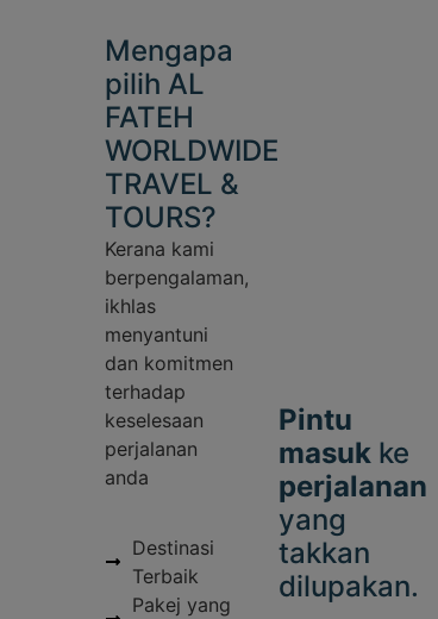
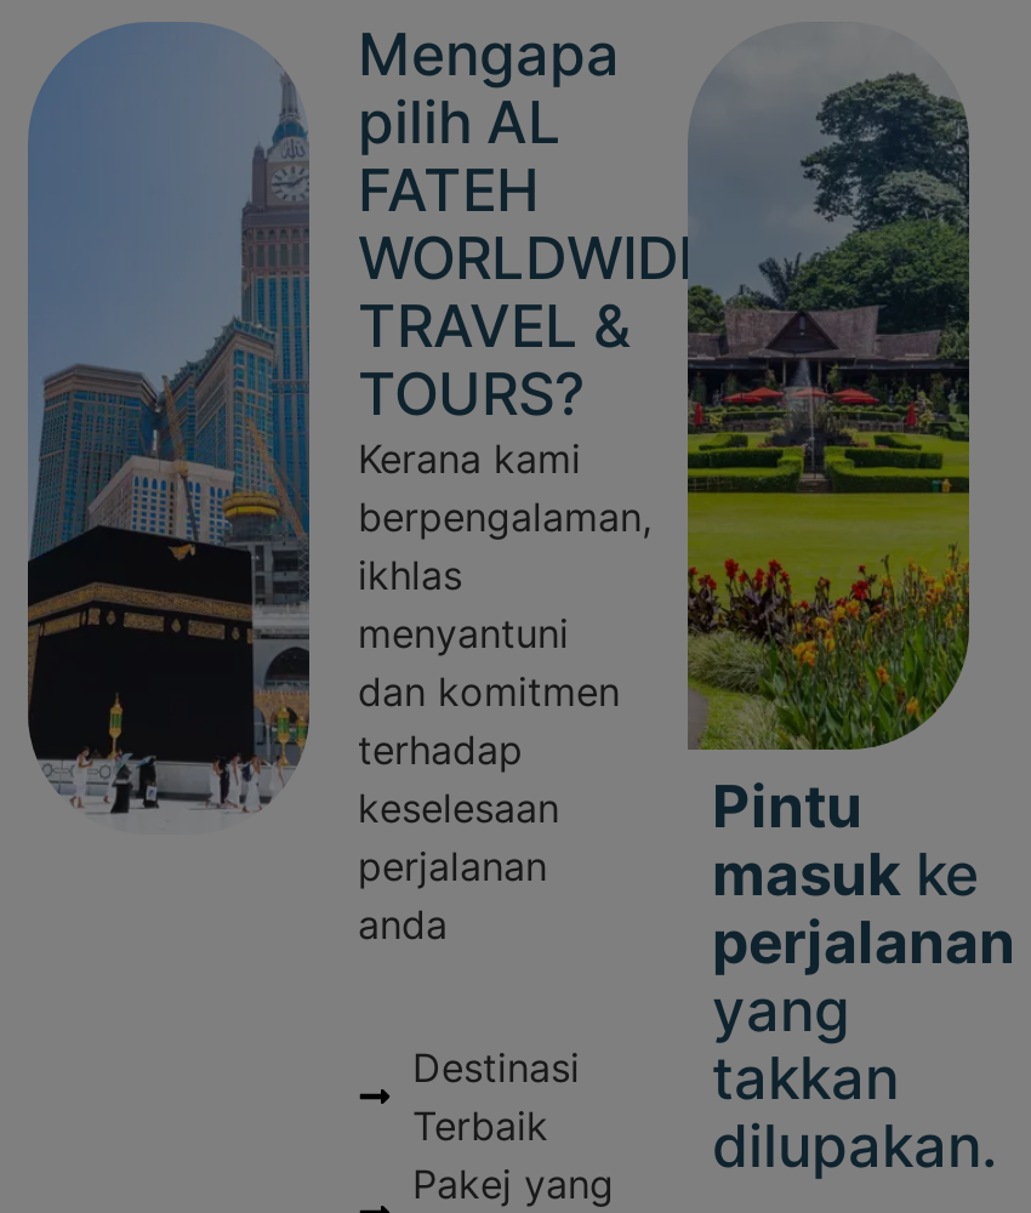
none -> [25,22,312,818] [image]
none -> [685,24,972,752] [image]

